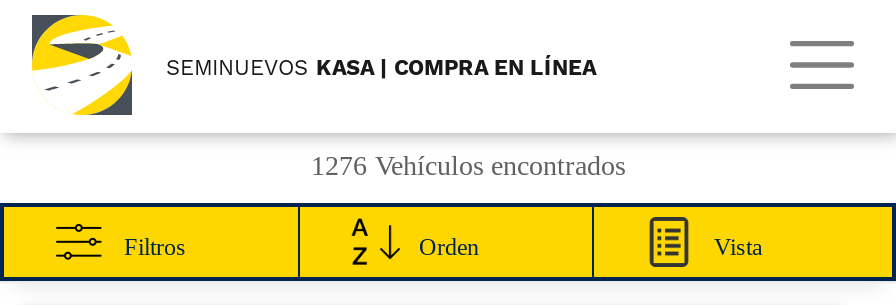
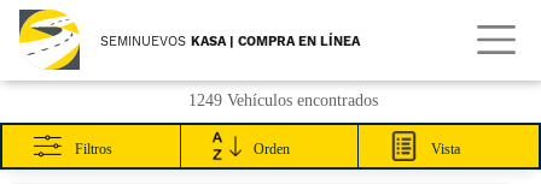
[311,151,625,181] 1276 Vehículos encontrados -> [188,91,377,109] 1249 Vehículos encontrados

